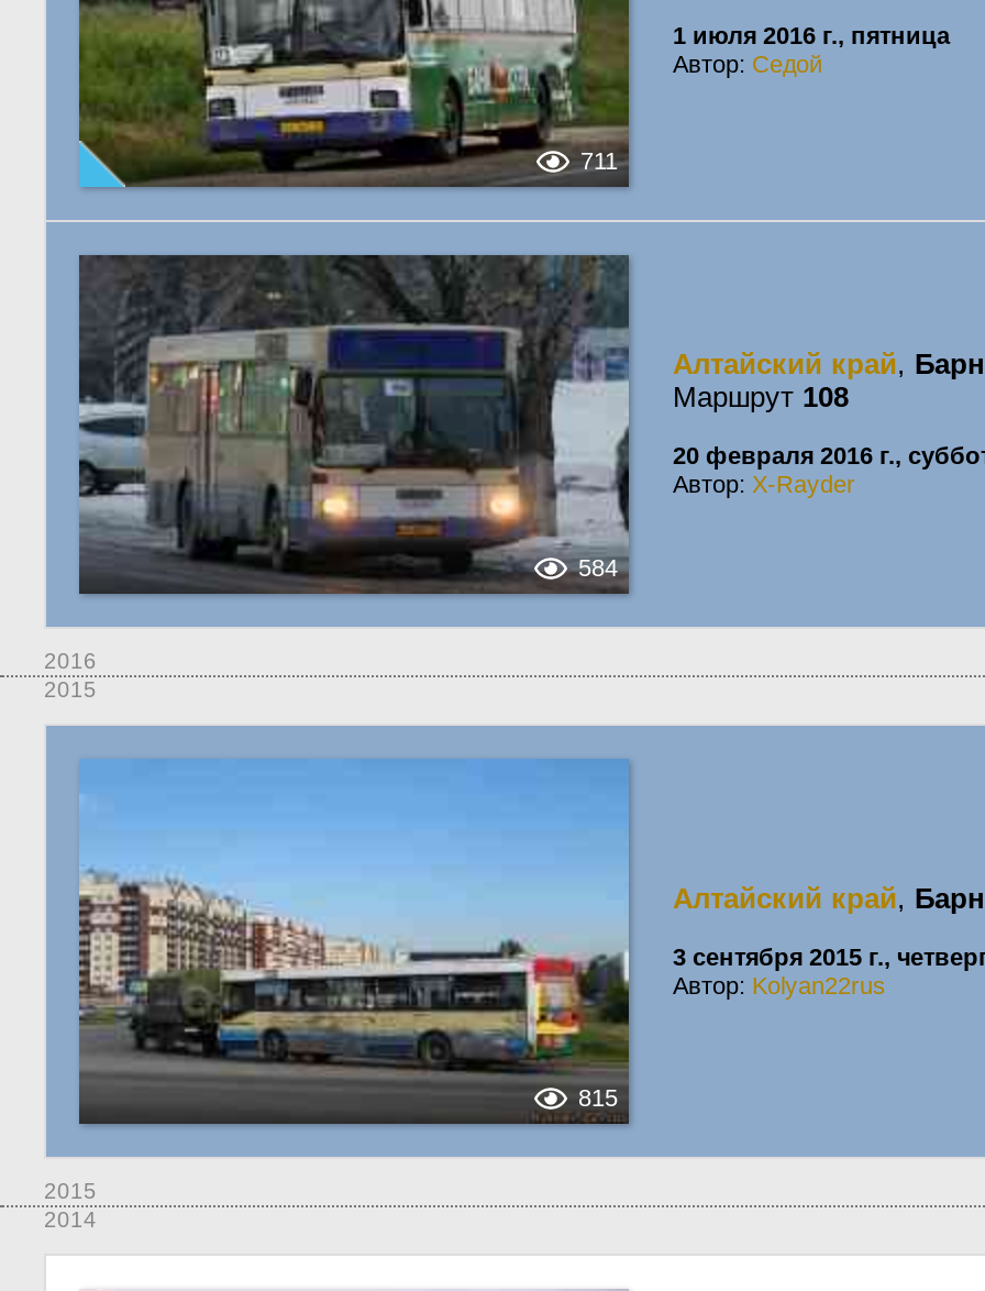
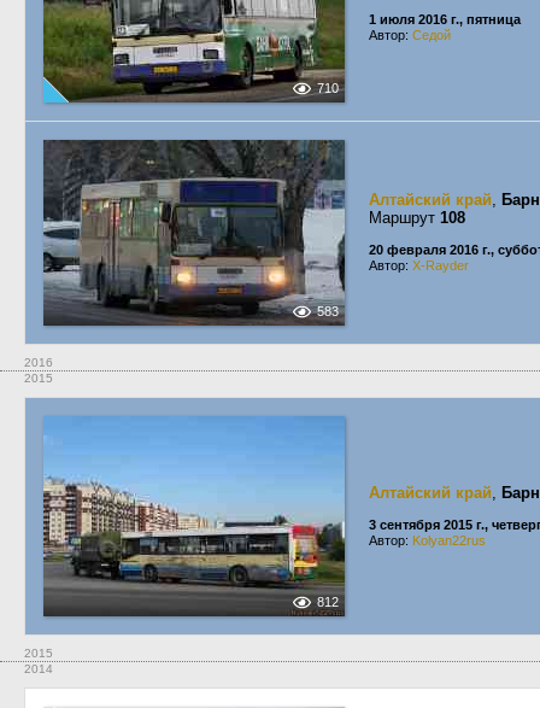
[580,147,618,174] 711 -> [317,81,339,95] 710
[578,554,618,581] 584 -> [317,304,339,318] 583
[578,1084,618,1111] 815 -> [317,595,339,609] 812

